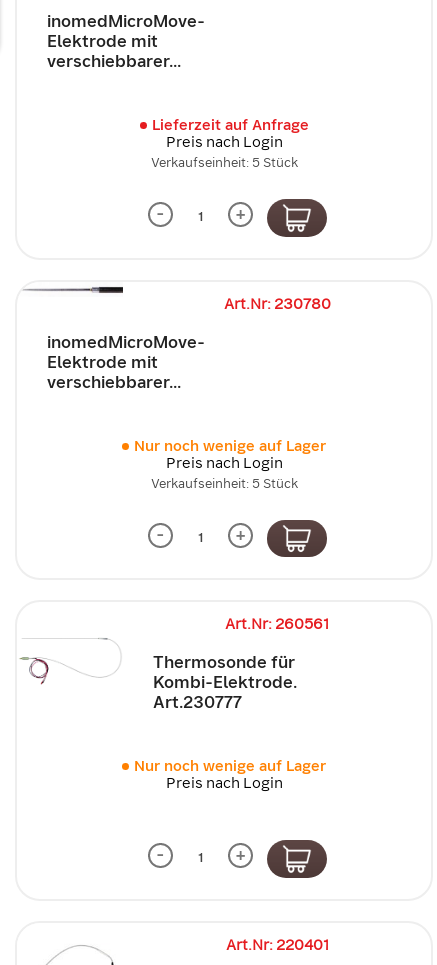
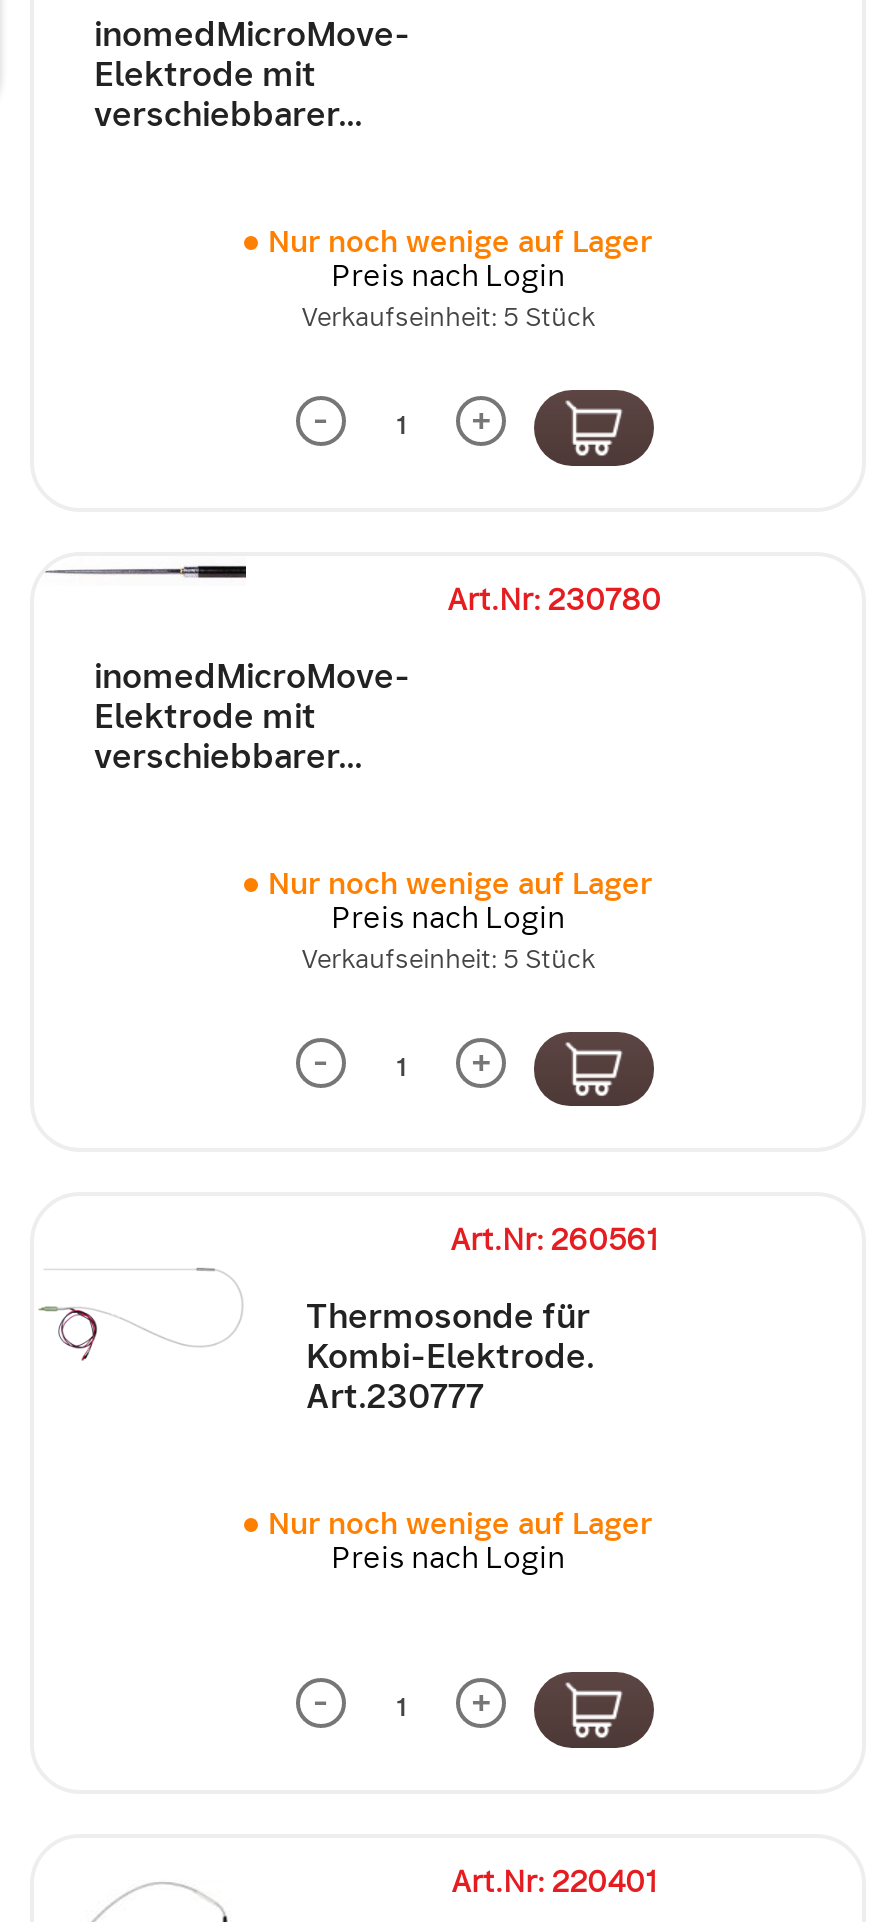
[151,115,308,135] Lieferzeit auf Anfrage -> [268,222,652,262] Nur noch wenige auf Lager

